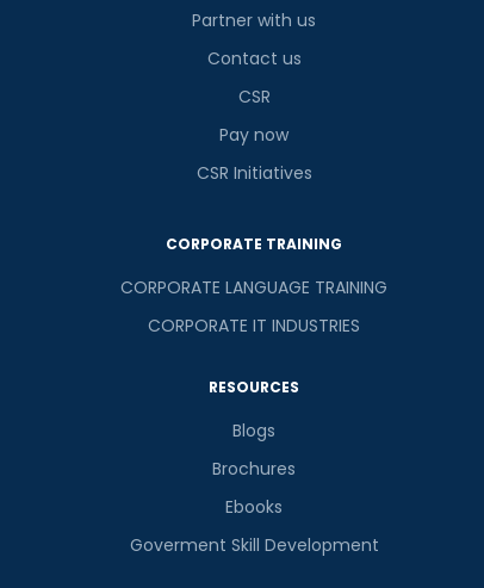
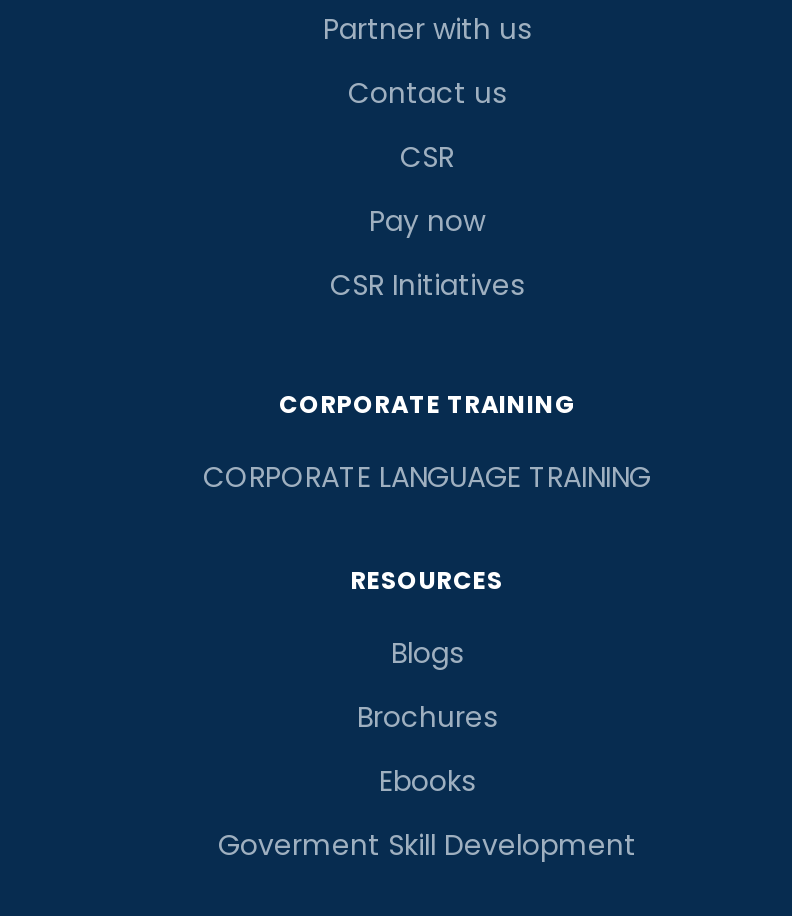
[148,314,360,338] CORPORATE IT INDUSTRIES -> none

